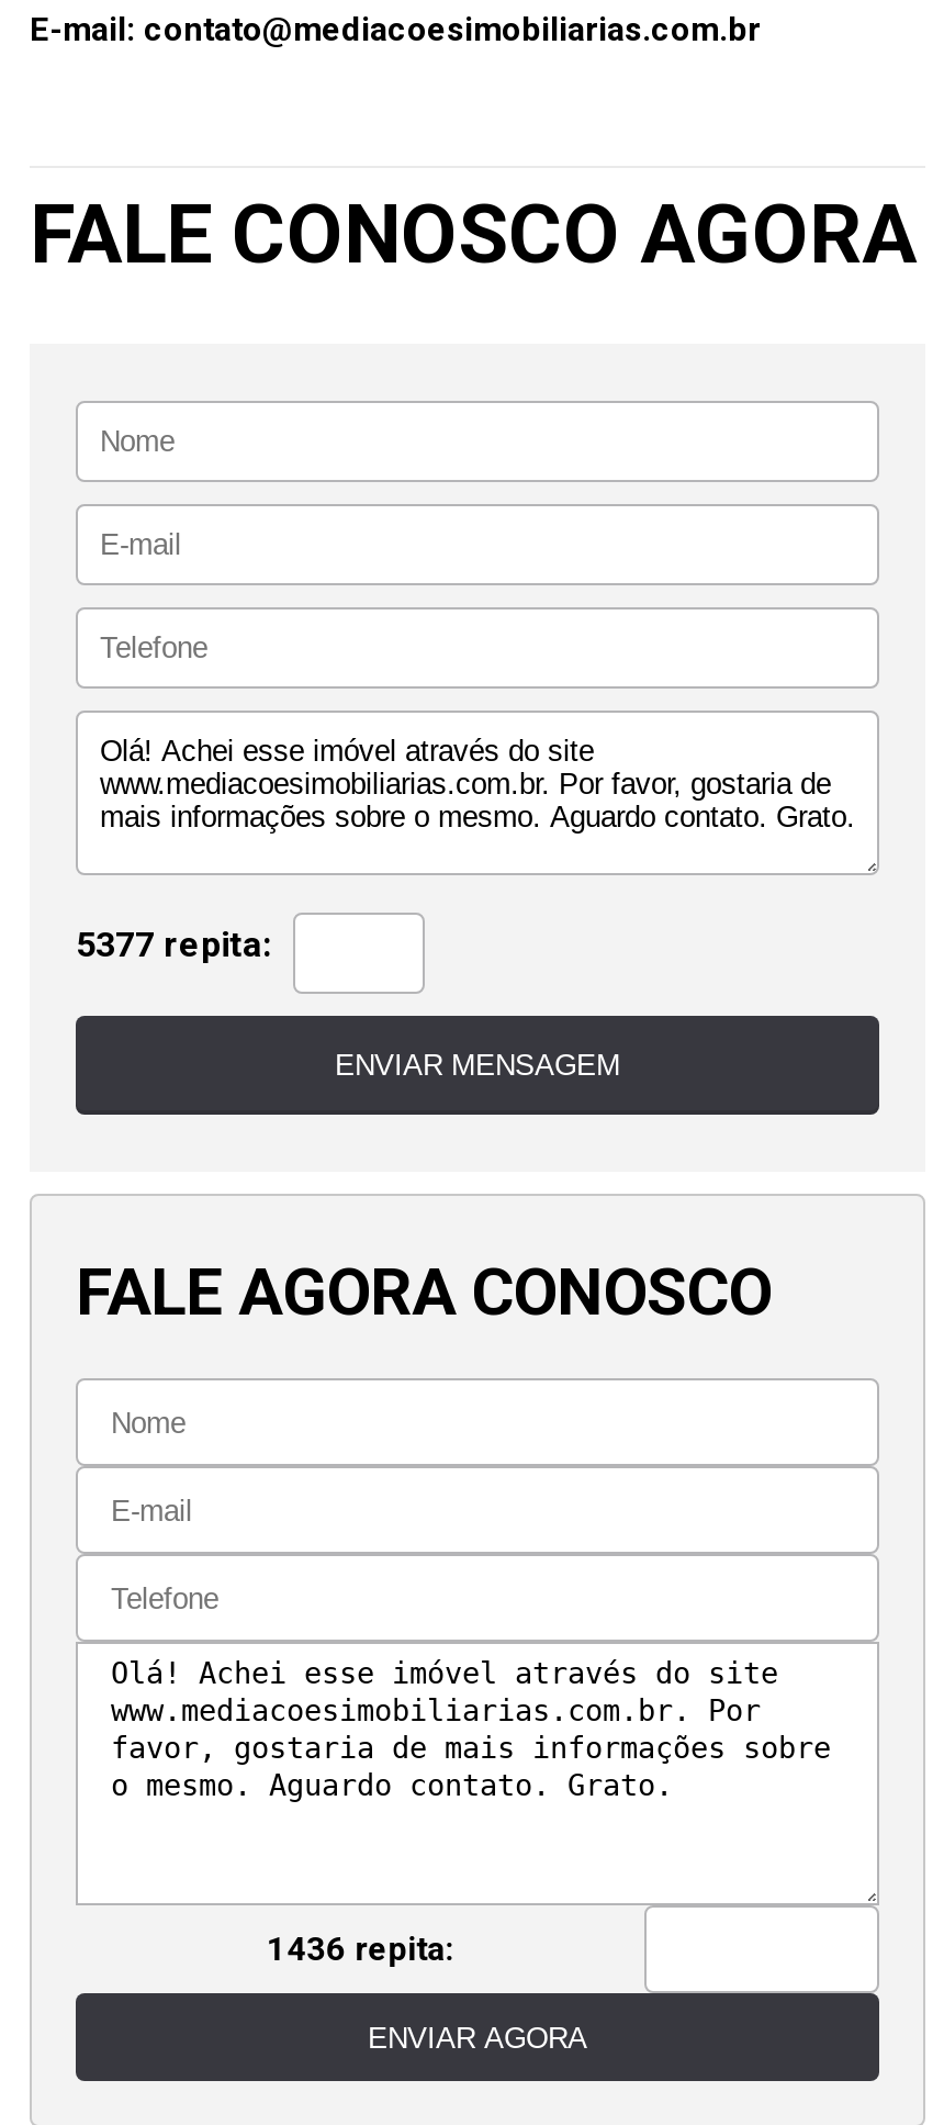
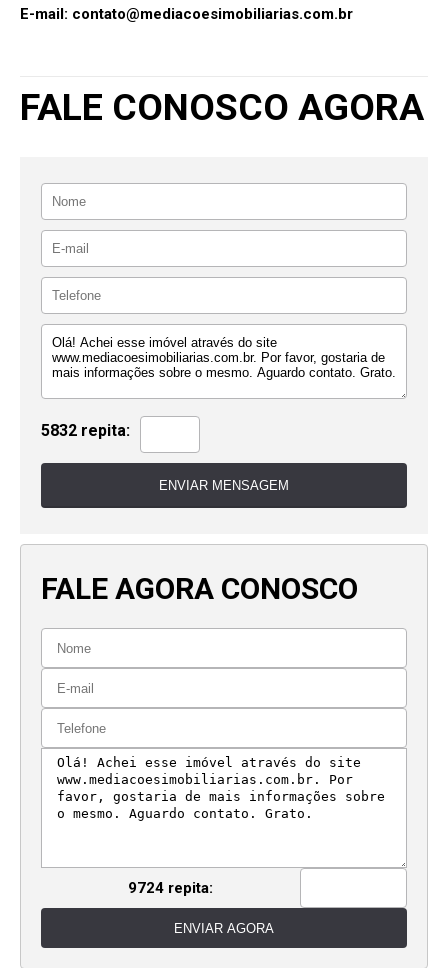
[76,924,271,965] 5377 repita: -> [41,421,130,440] 5832 repita:
[267,1930,454,1969] 1436 repita: -> [128,879,213,897] 9724 repita:

